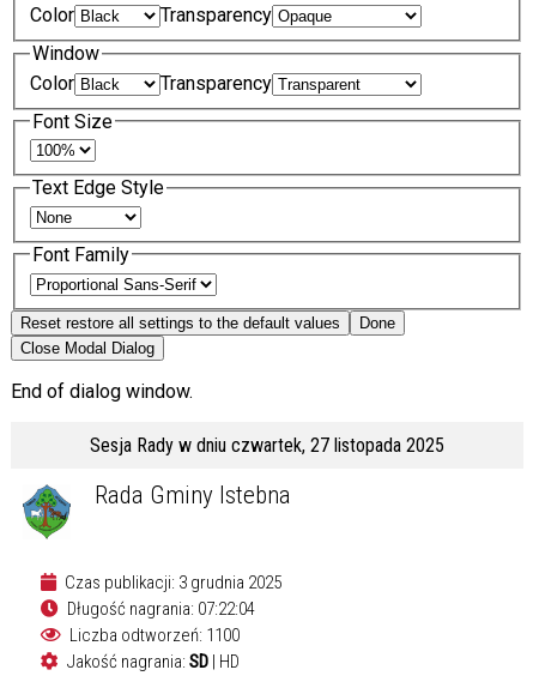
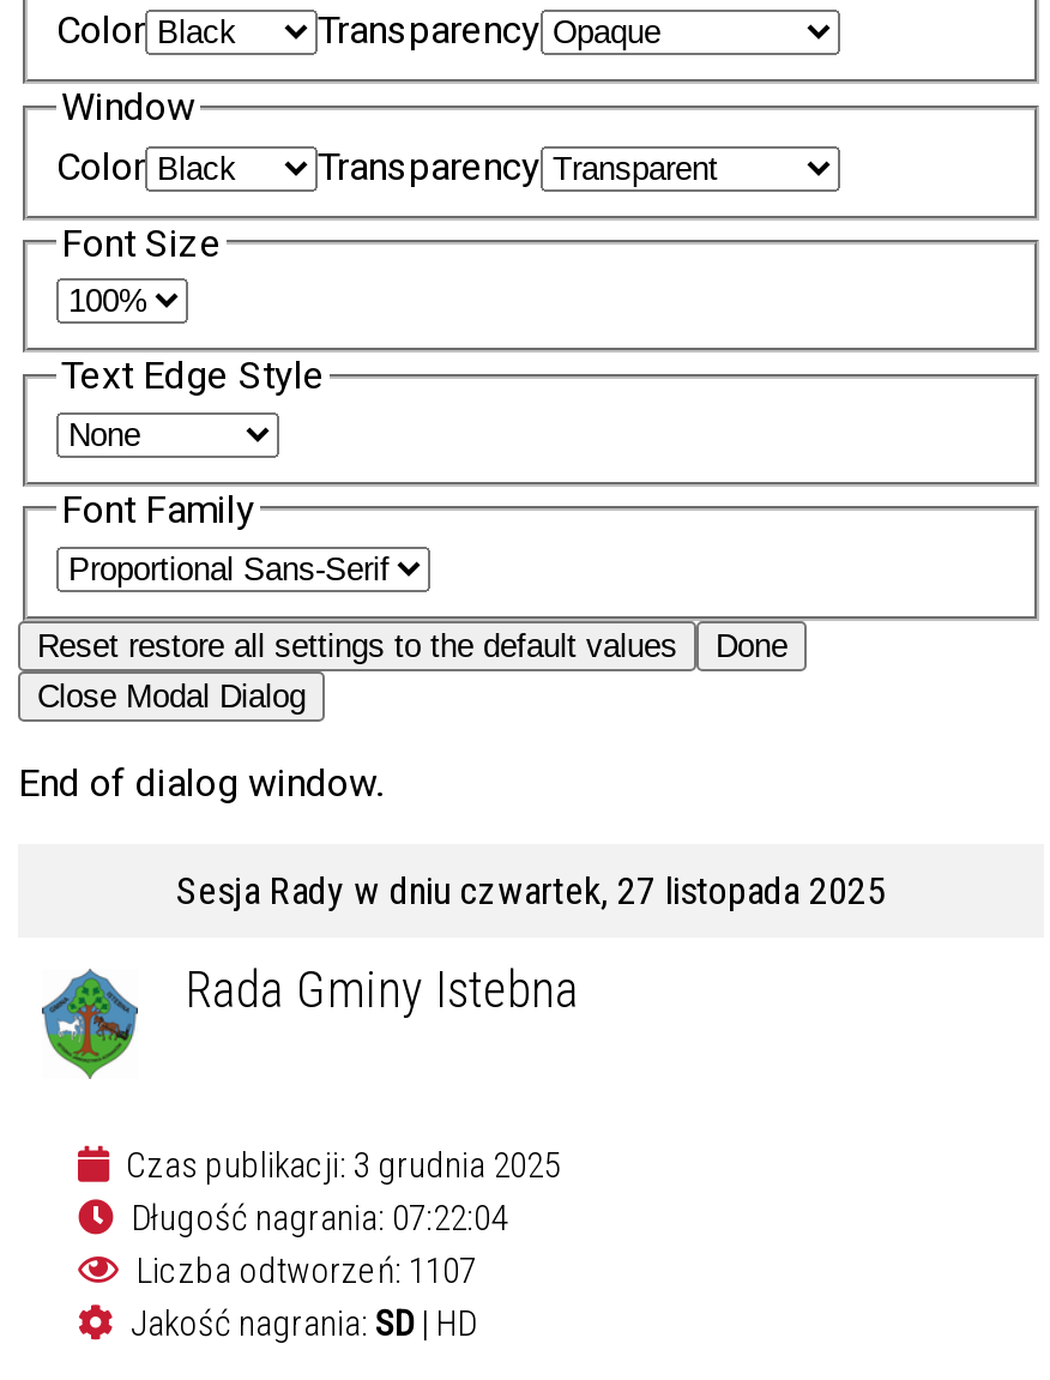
[66,624,240,646] Liczba odtworzeń: 1100 -> [128,1248,476,1292] Liczba odtworzeń: 1107

